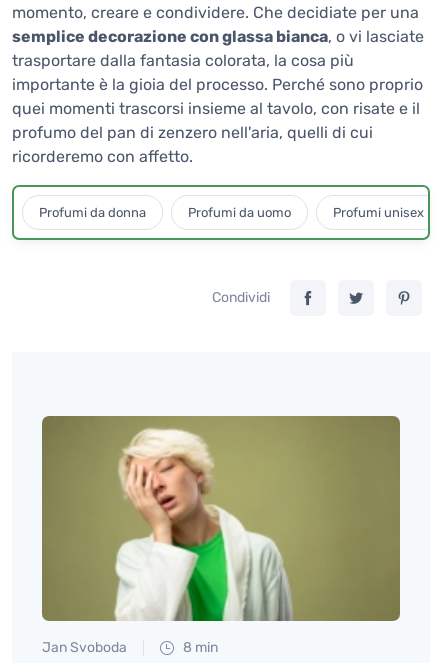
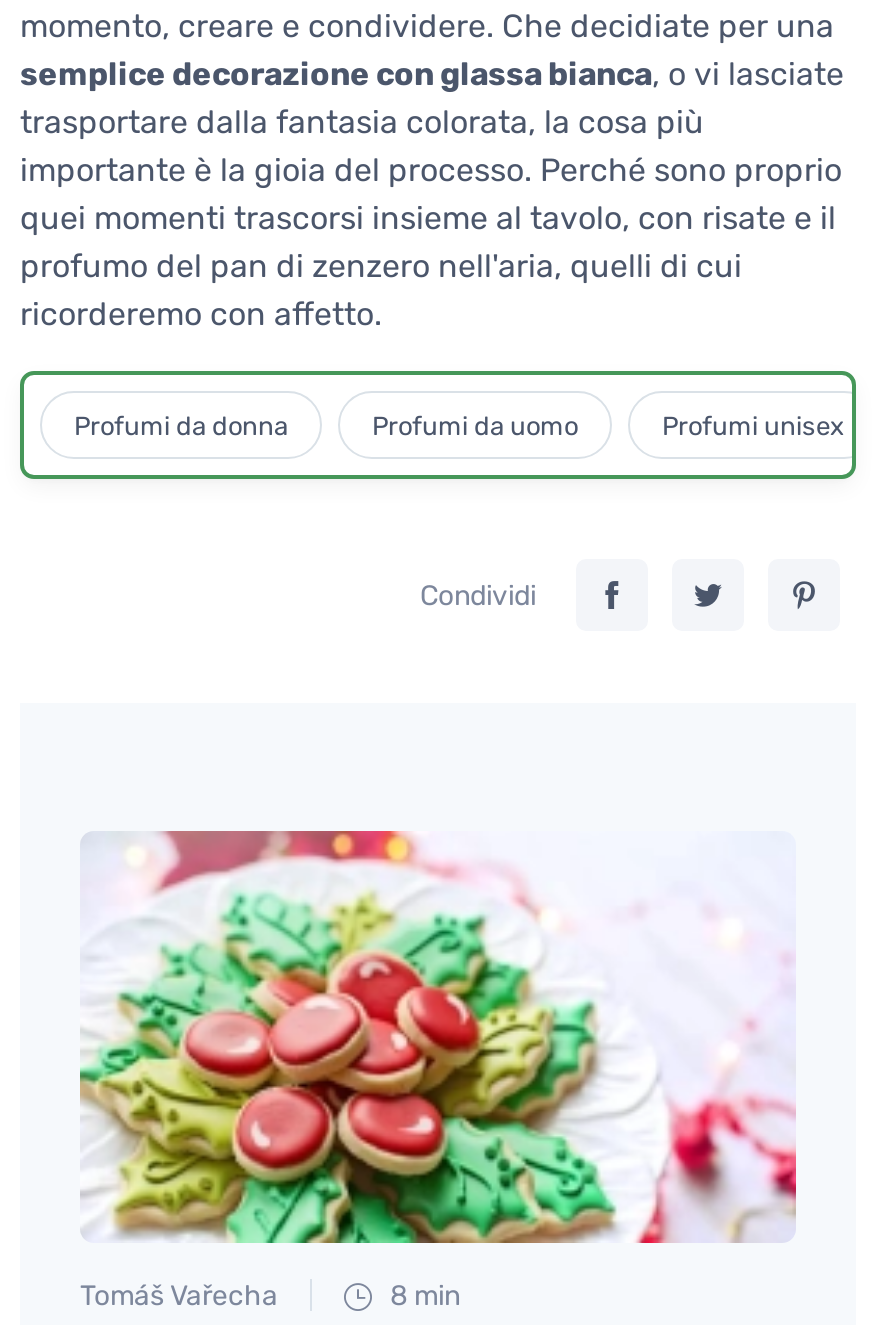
[41,415,401,656] [image] | Jan Svoboda -> [80,830,798,1313] [image] | Tomáš Vařecha

